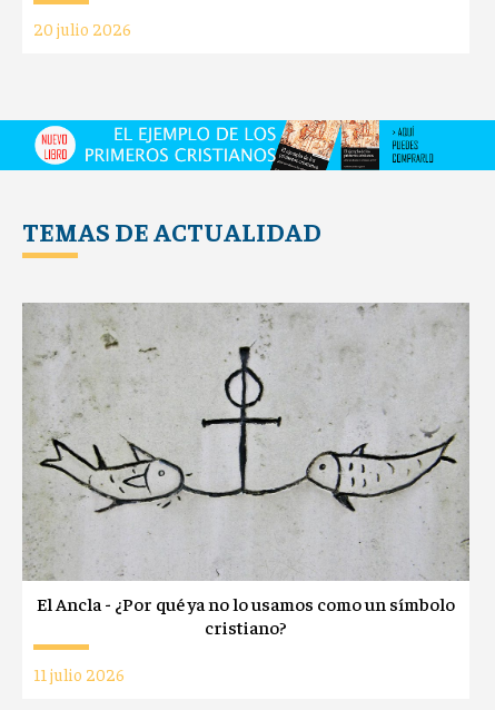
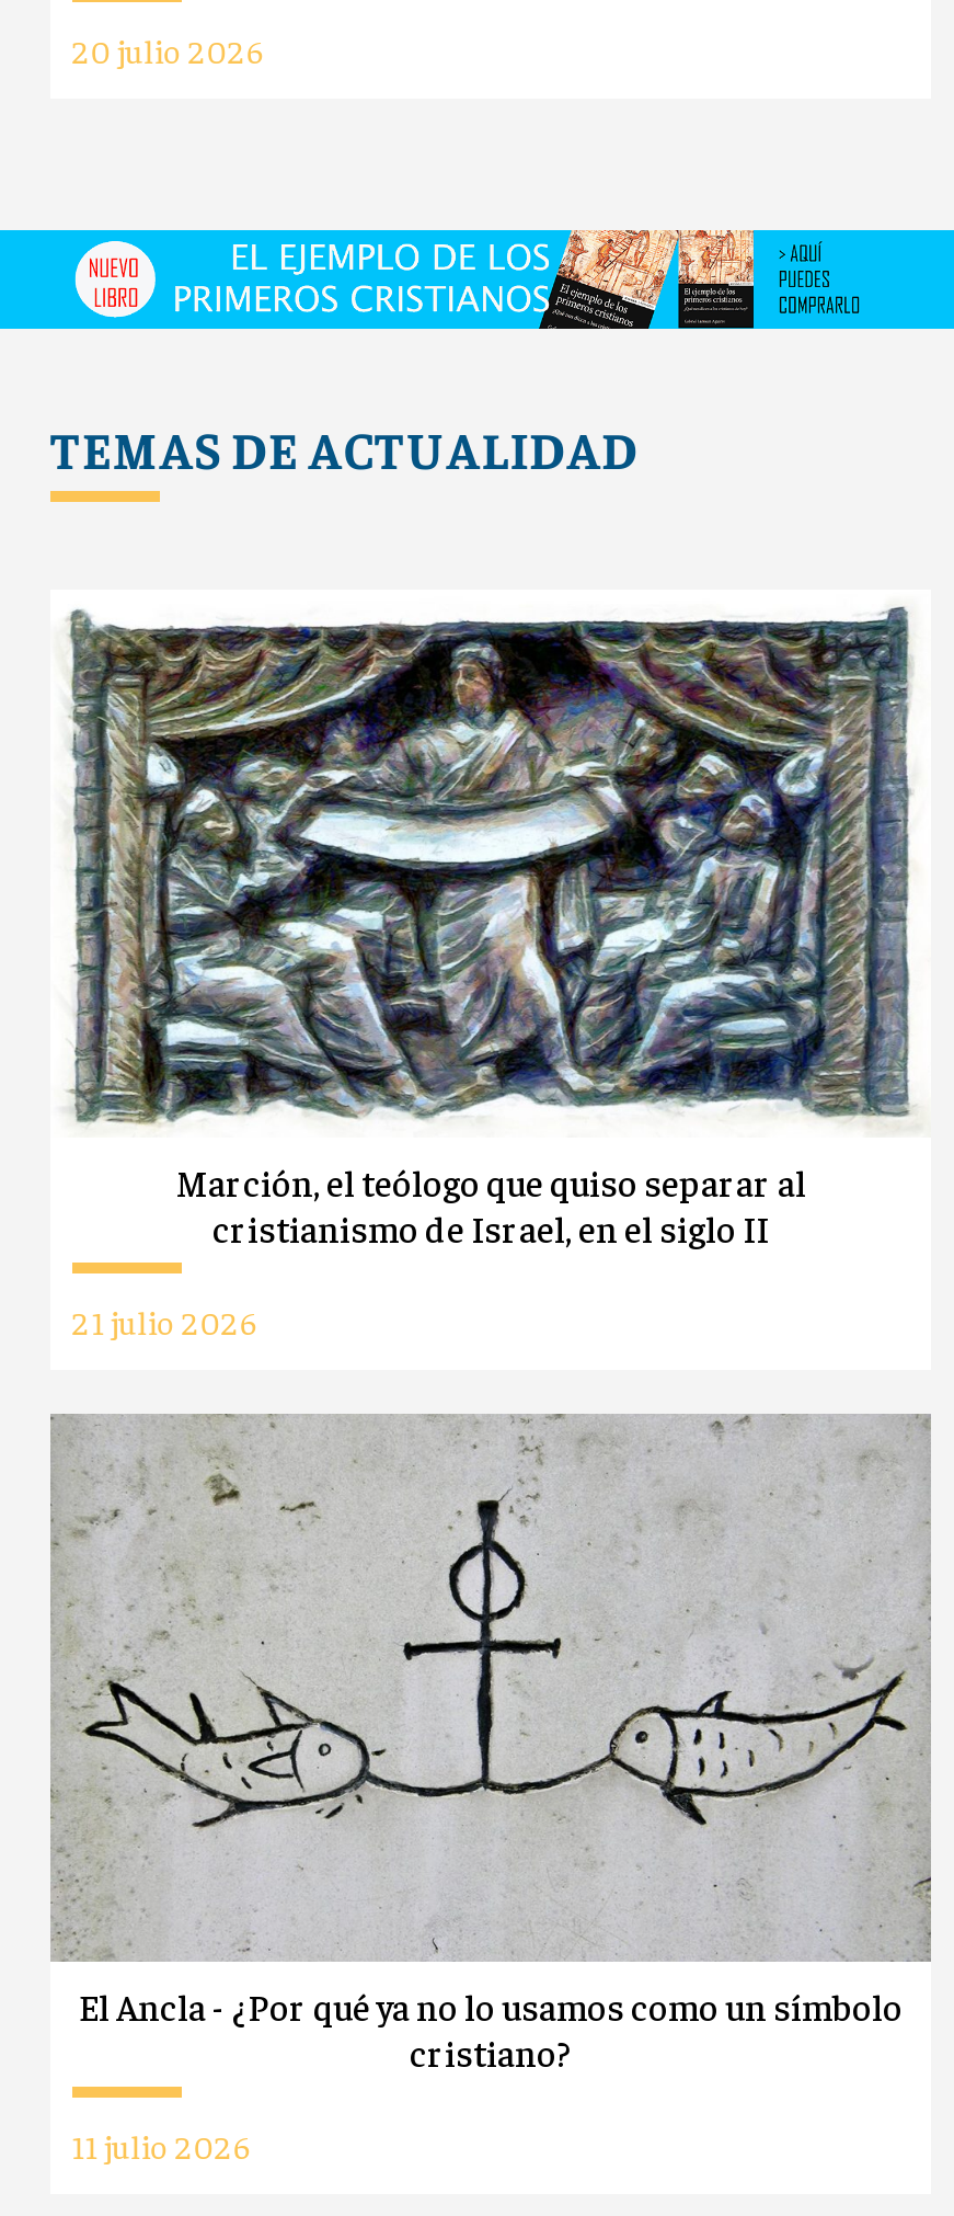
none -> [53,592,931,1342] [image] | Marción, el teólogo que quiso separar al | cristianismo de Israel, en el siglo II | 21 julio 2026

